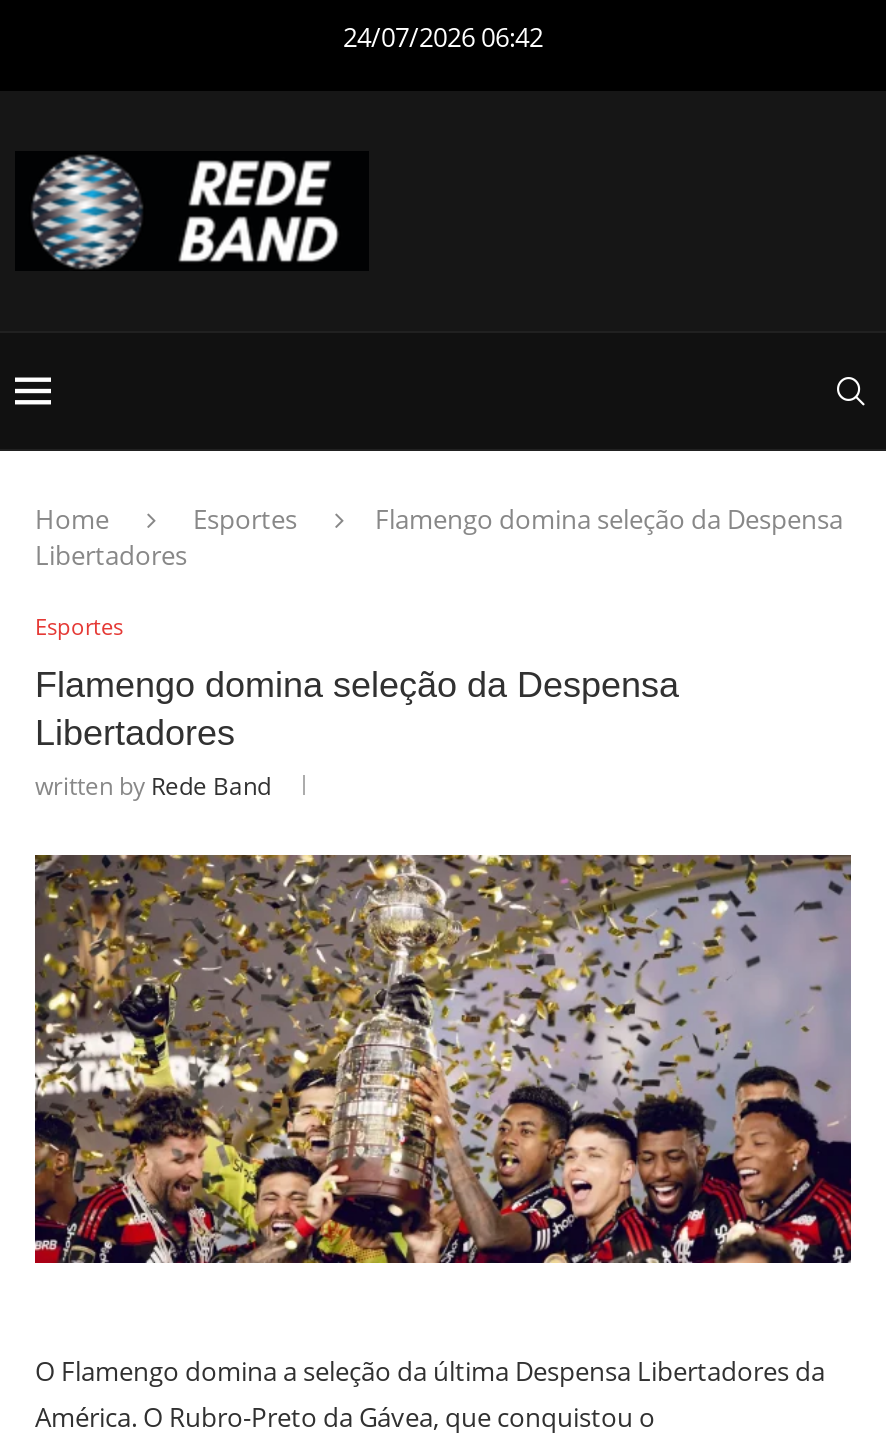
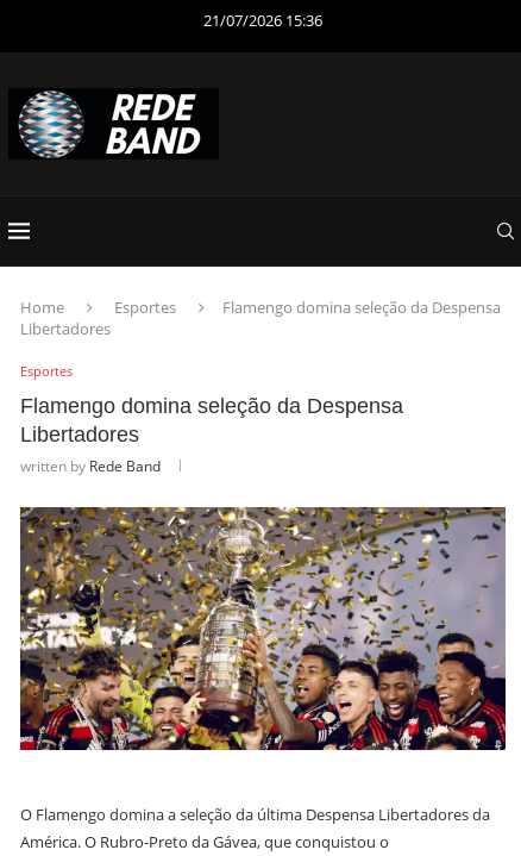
[343,19,543,55] 24/07/2026 06:42 -> [203,10,322,31] 21/07/2026 15:36

